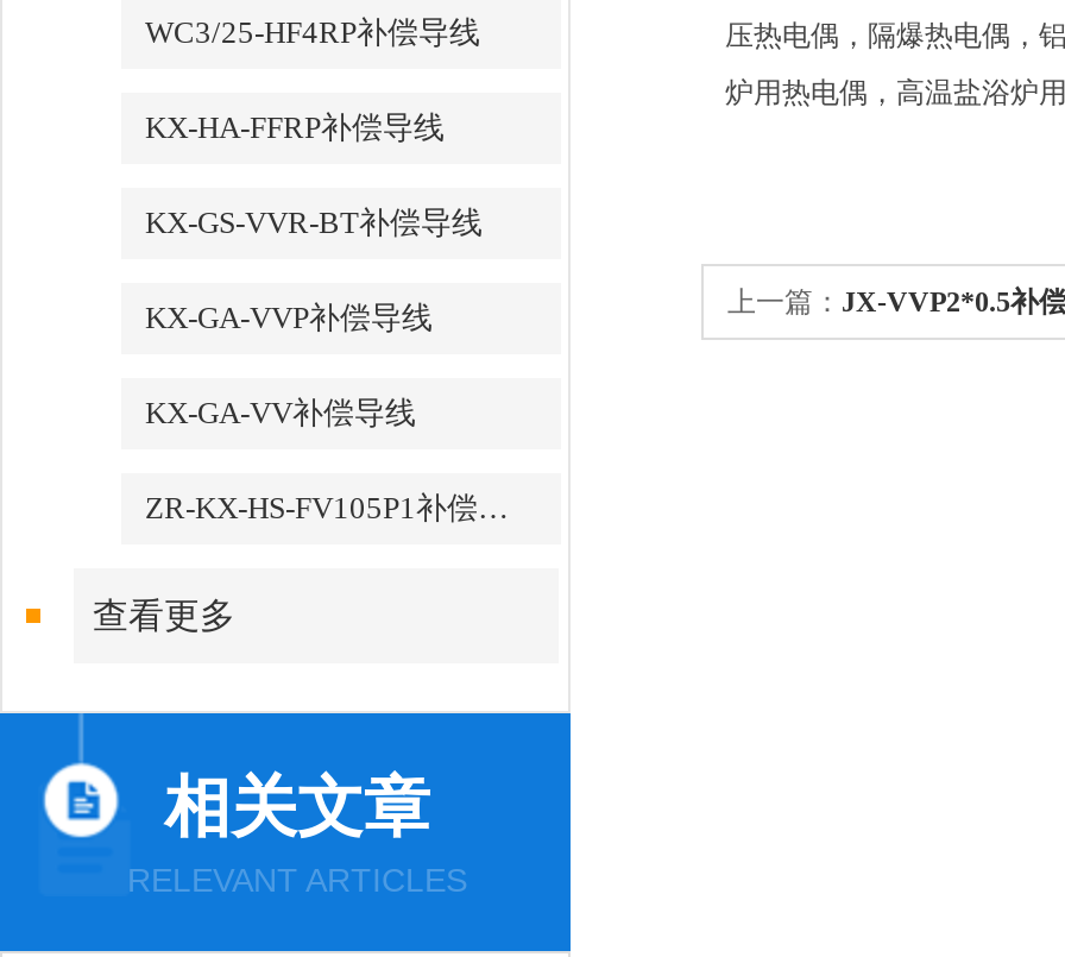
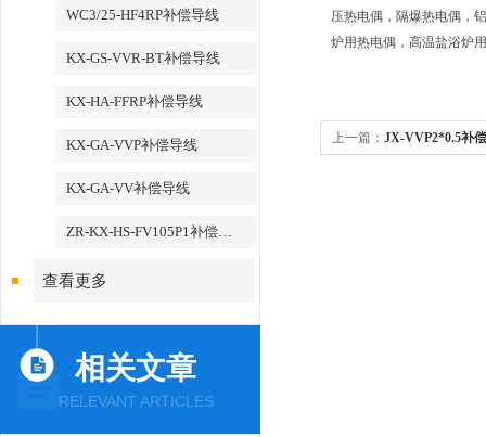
moved [145,109,445,145] -> [66,93,203,110]: KX-HA-FFRP补偿导线
moved [145,204,483,240] -> [66,50,220,66]: KX-GS-VVR-BT补偿导线

